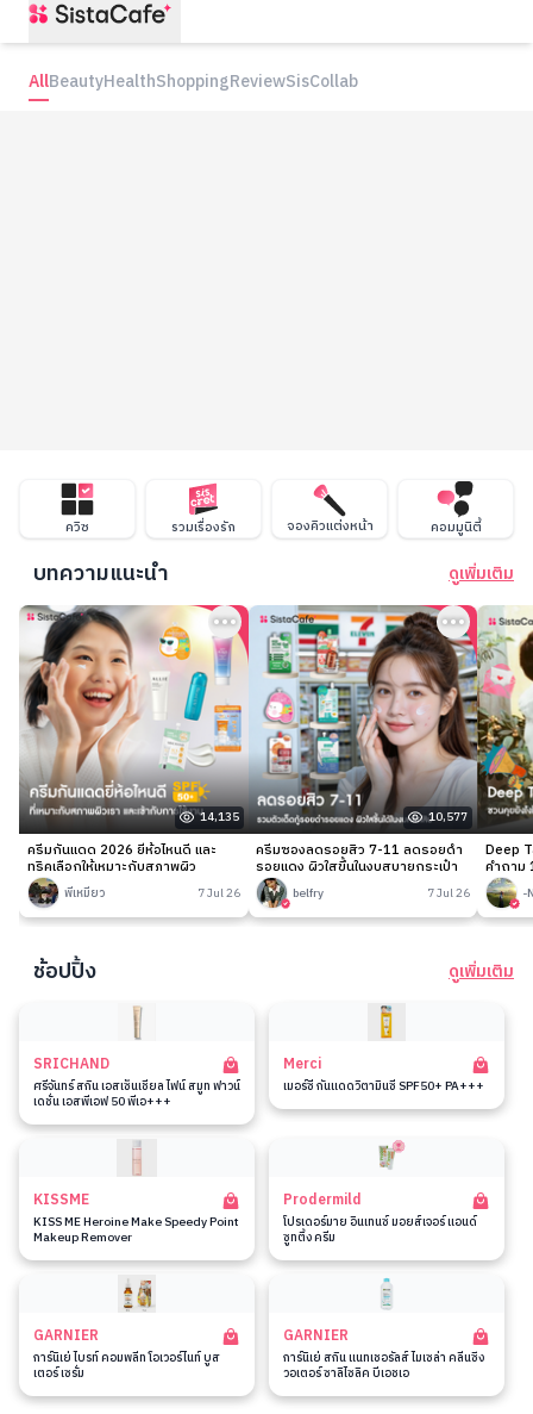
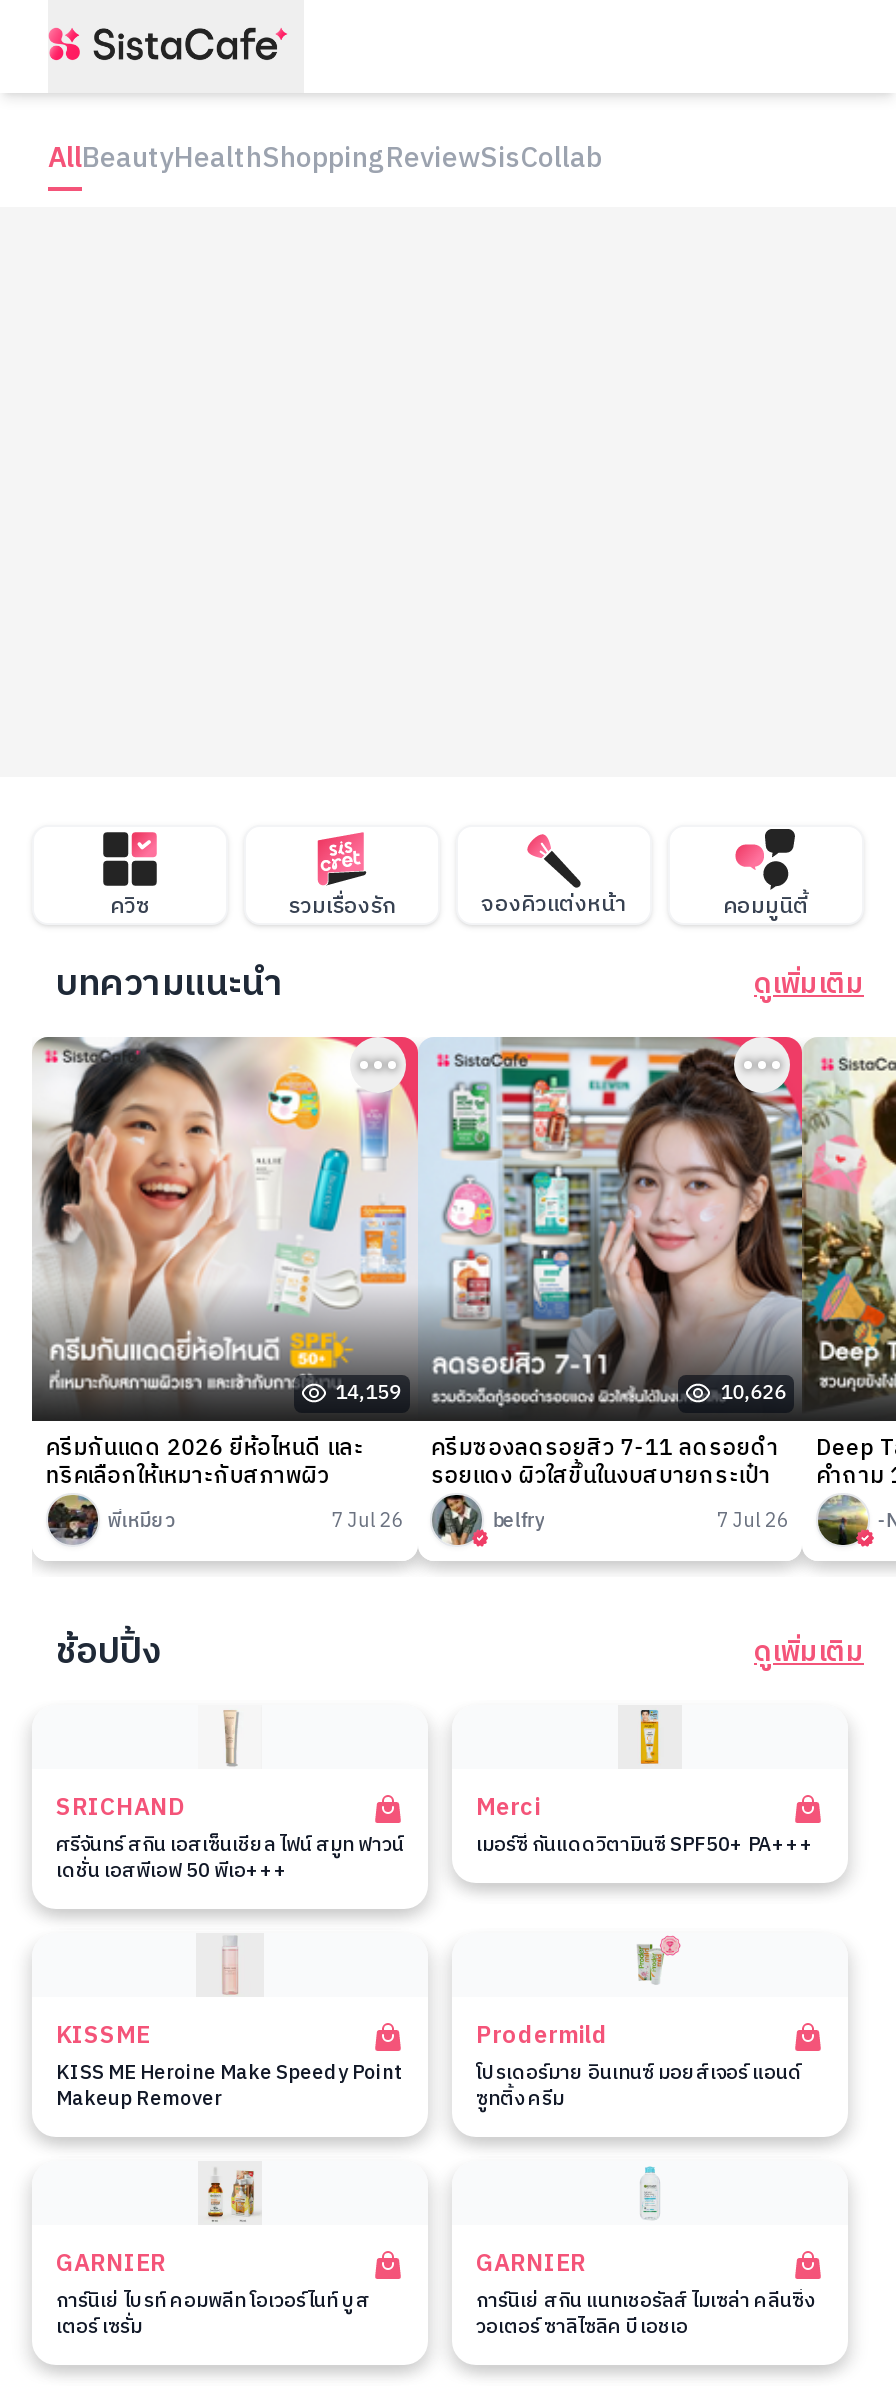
[199,808,239,827] 14,135 -> [335,1378,401,1410] 14,159
[429,808,468,827] 10,577 -> [720,1378,786,1410] 10,626

